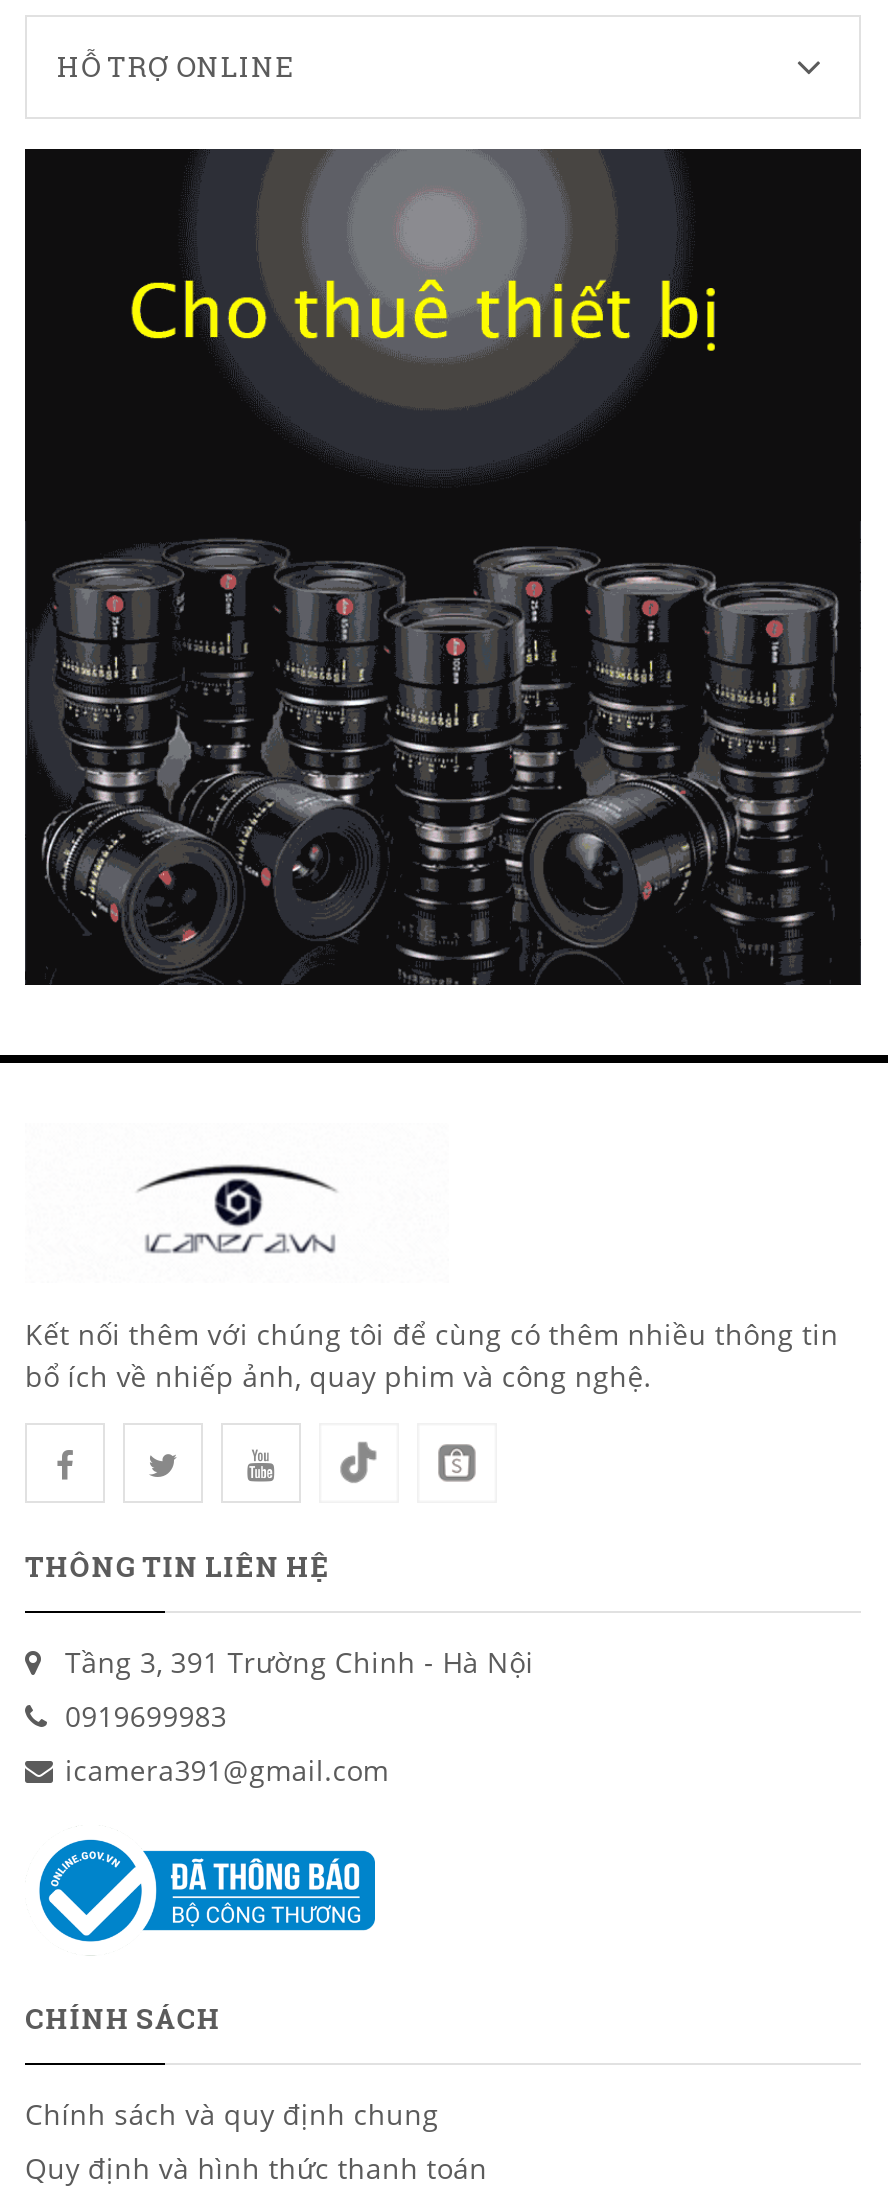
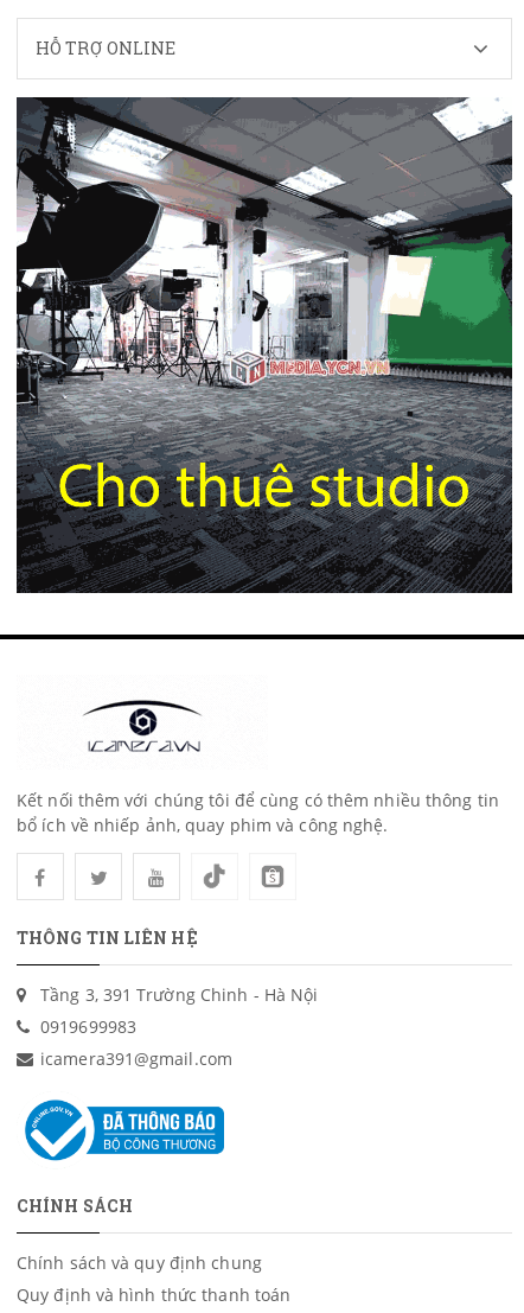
[23,147,863,985] [image] -> [15,96,513,593] [image]

